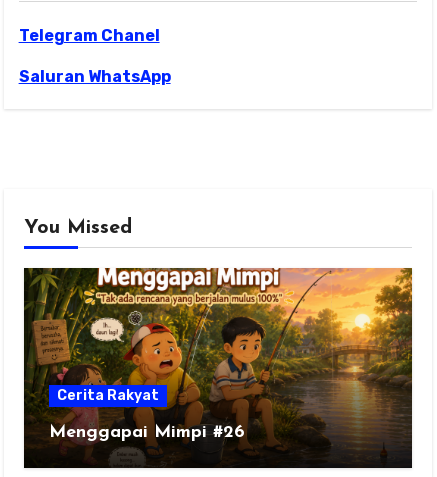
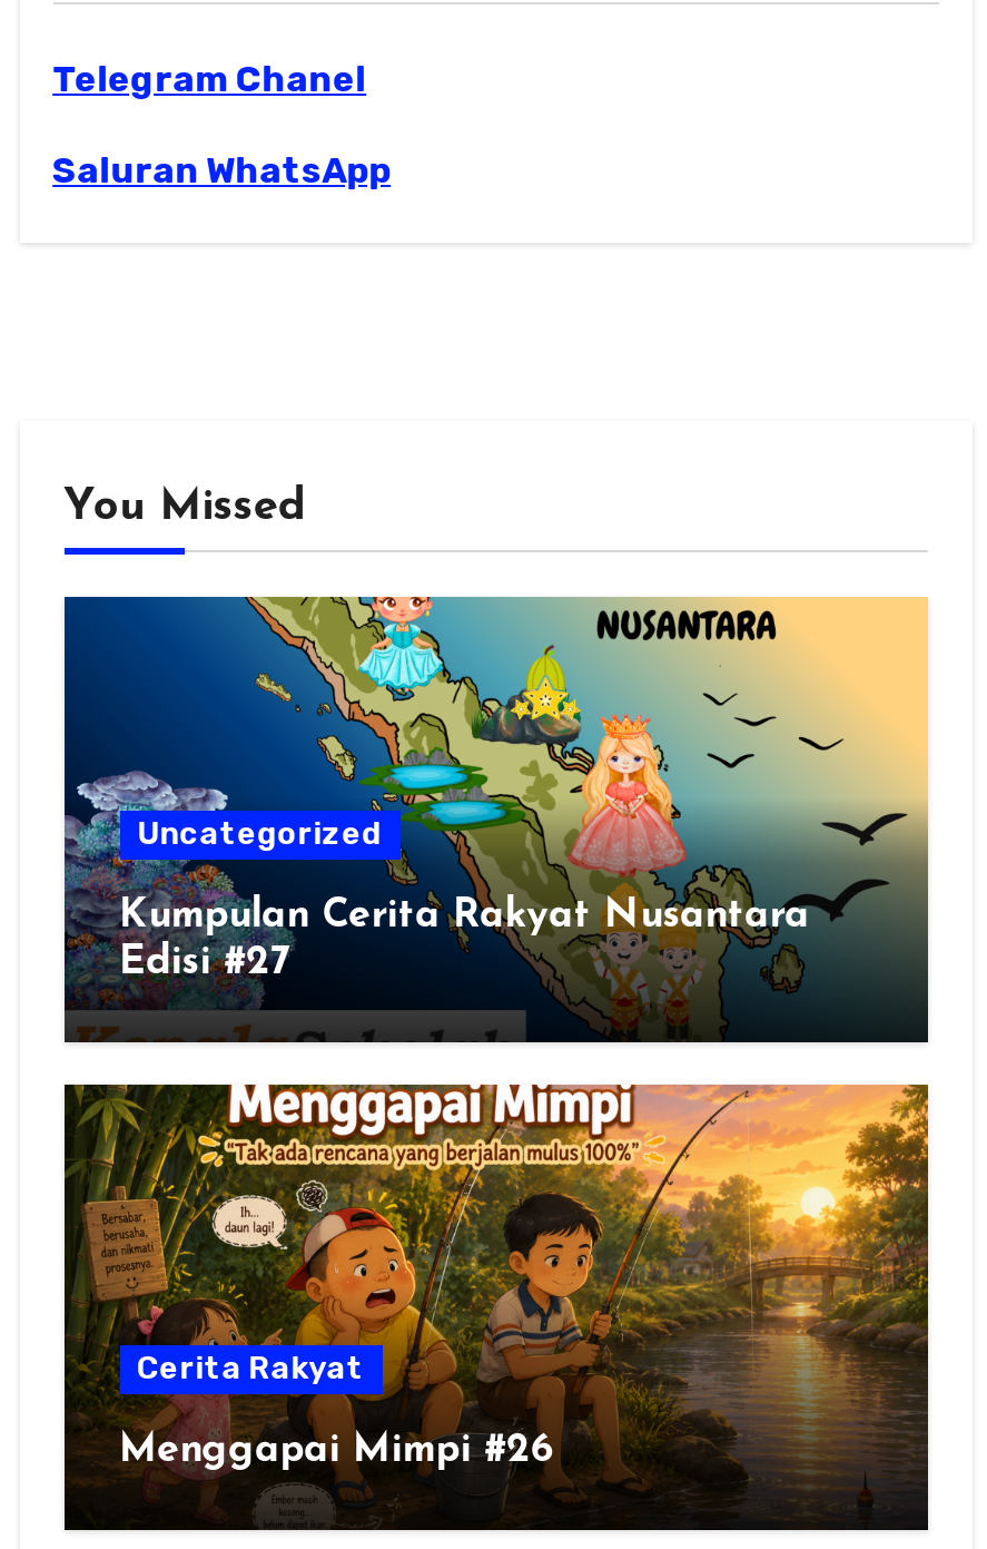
none -> [62,595,928,1040] [image] | Uncategorized | Kumpulan Cerita Rakyat Nusantara | Edisi #27

